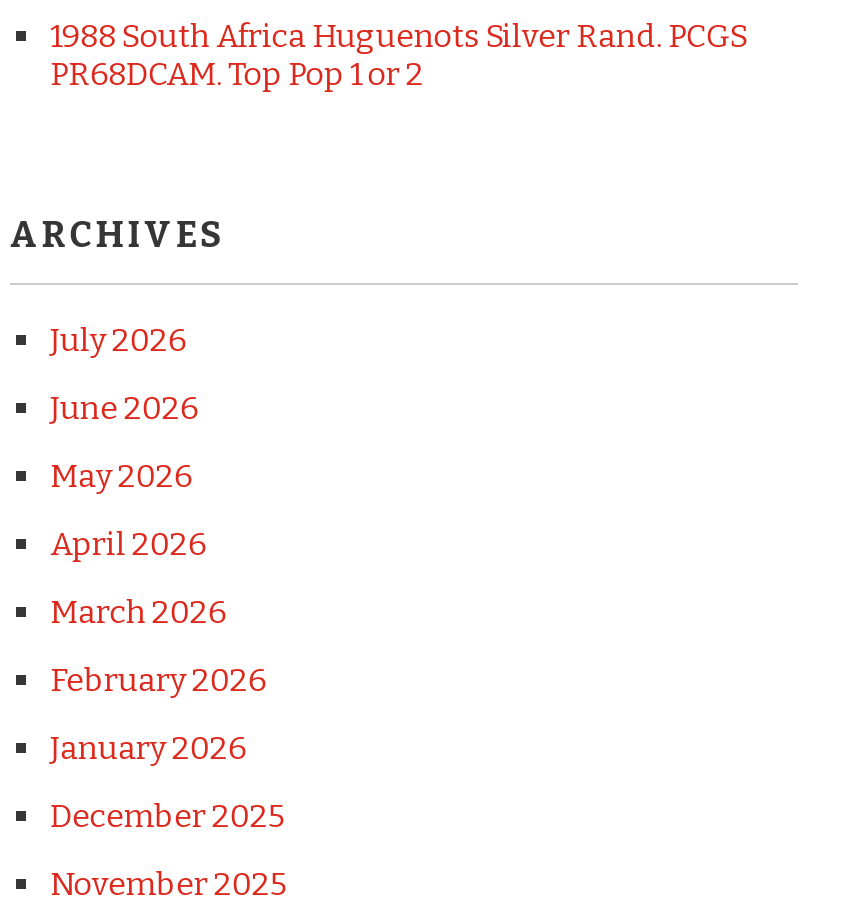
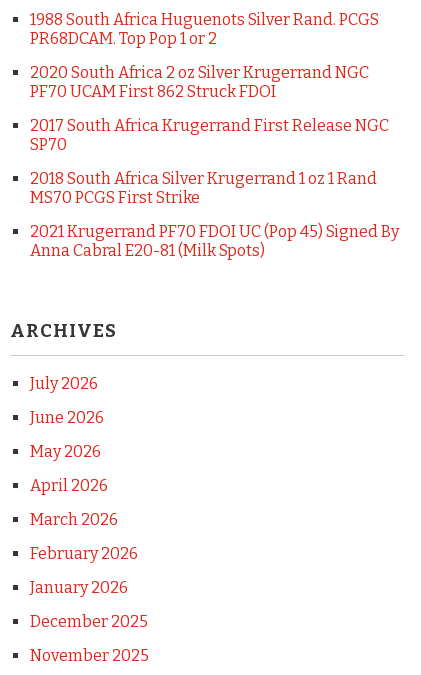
none -> [30,63,399,260] 2020 South Africa 2 oz Silver Krugerrand NGC | PF70 UCAM First 862 Struck FDOI | 2017 South Africa Krugerrand First Release NGC | SP70 | 2018 South Africa Silver Krugerrand 1 oz 1 Rand | MS70 PCGS First Strike | 2021 Krugerrand PF70 FDOI UC (Pop 45) Signed By | Anna Cabral E20-81 (Milk Spots)

